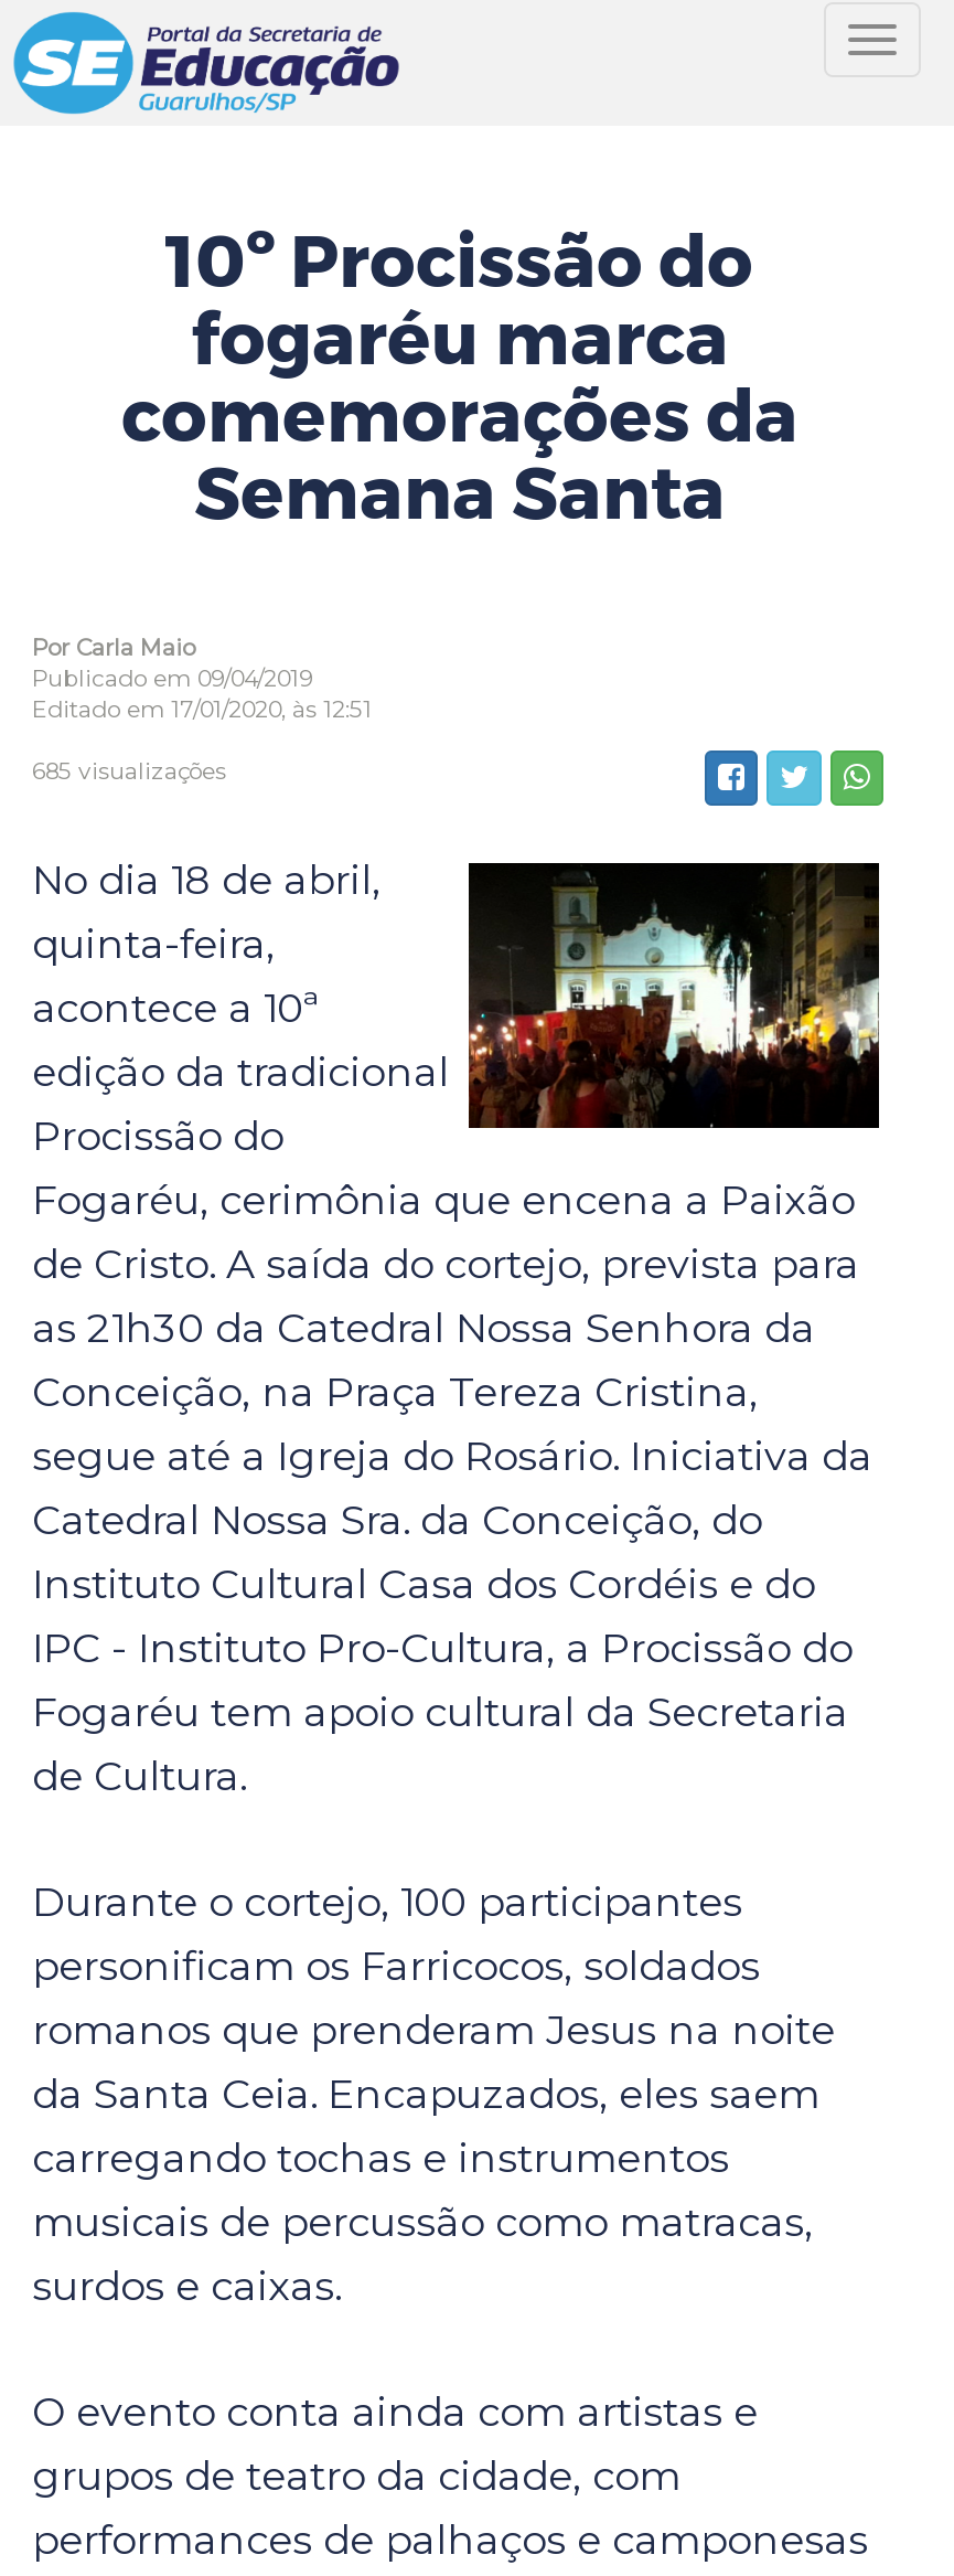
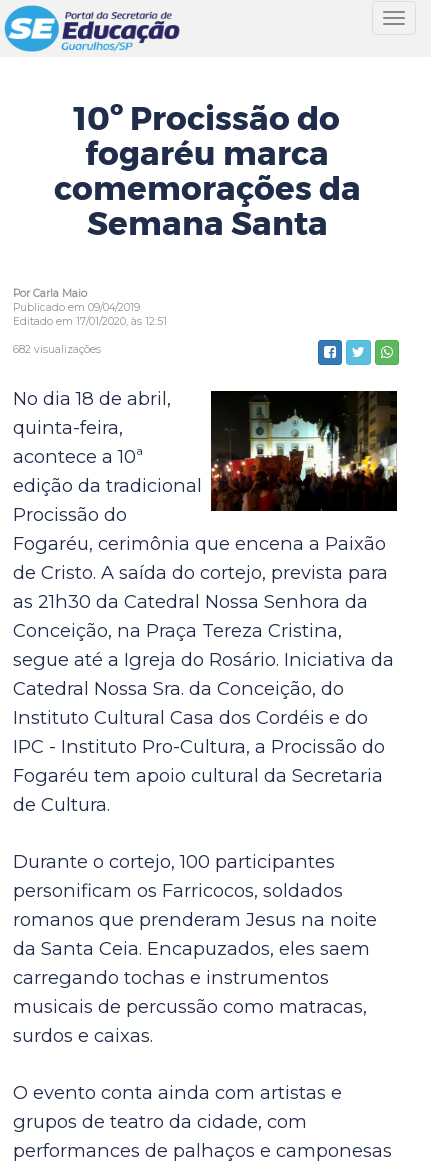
[32,757,226,786] 685 visualizações -> [13,343,101,356] 682 visualizações

